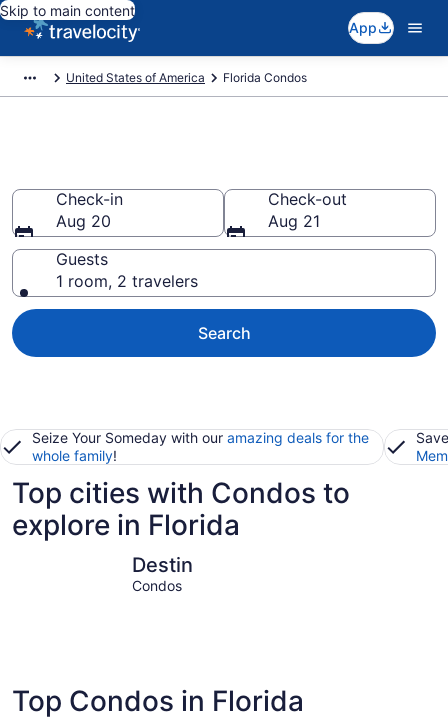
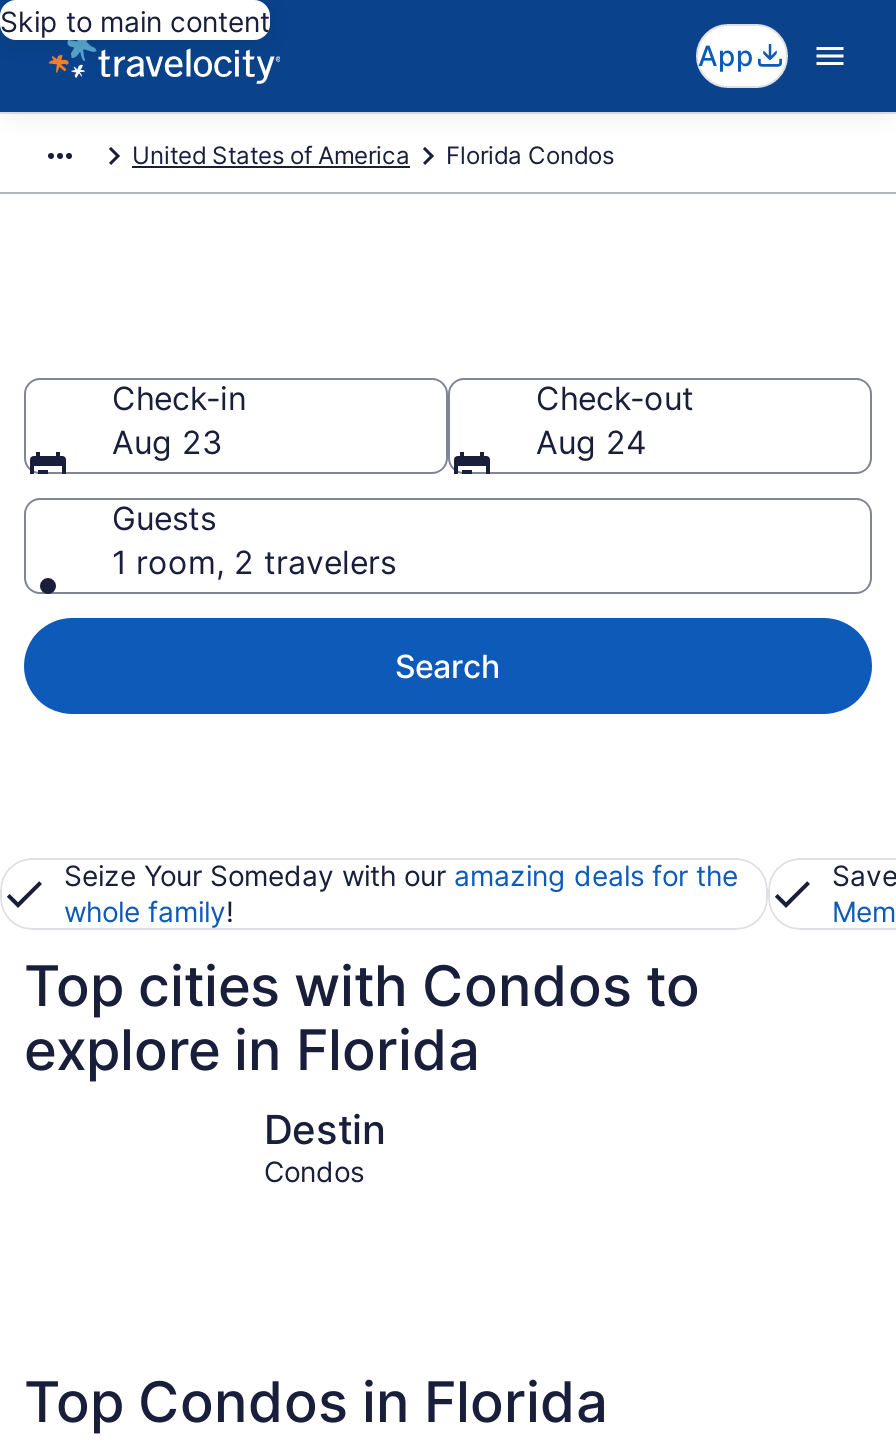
[56,211,111,231] Aug 20 -> [112,422,222,462] Aug 23
[268,211,320,231] Aug 21 -> [536,422,646,462] Aug 24

